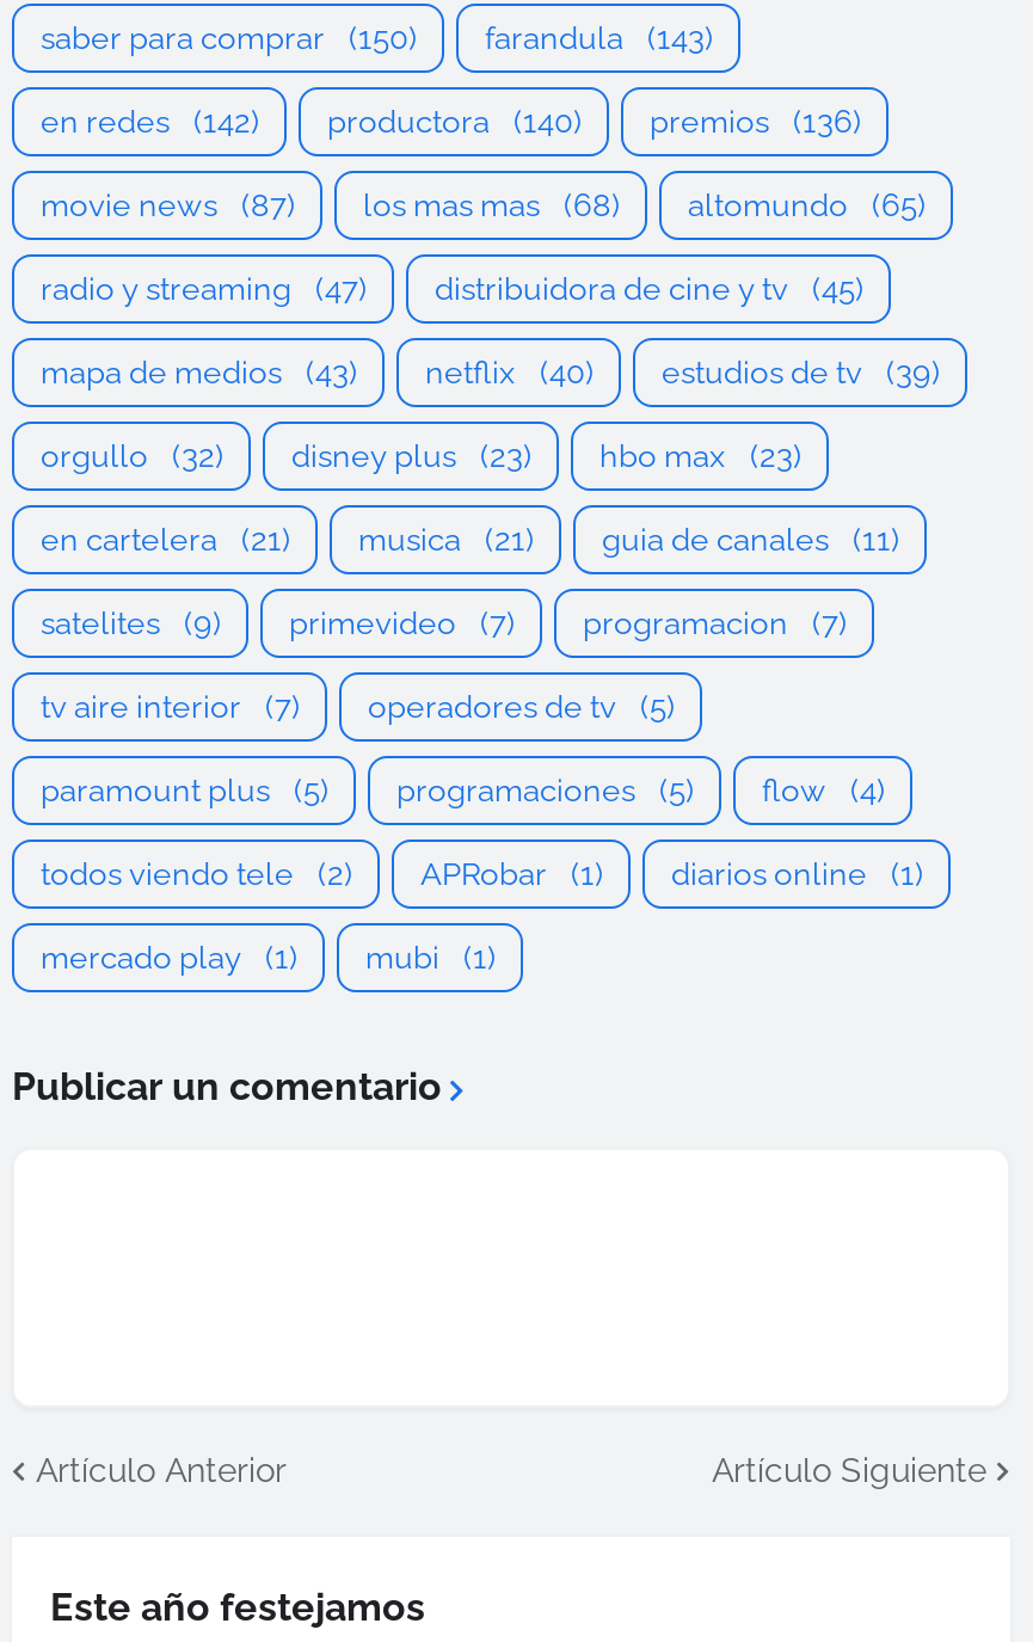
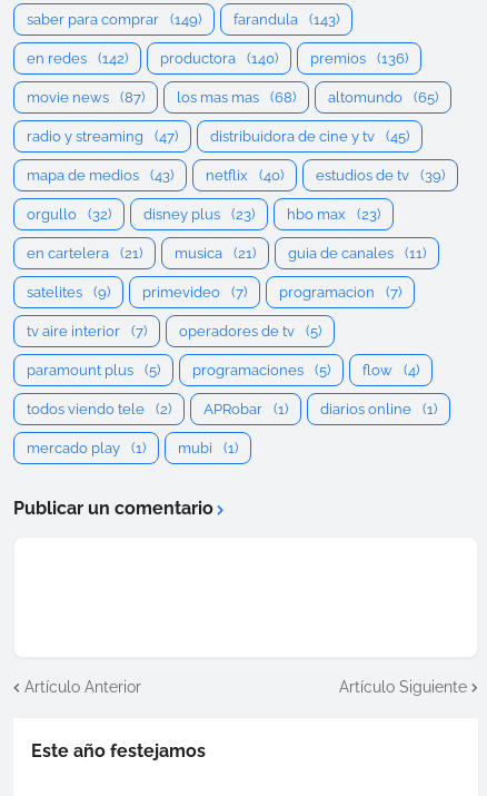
[41,20,712,56] saber para comprar (150) farandula (143) -> [27,11,339,28] saber para comprar (149) farandula (143)

